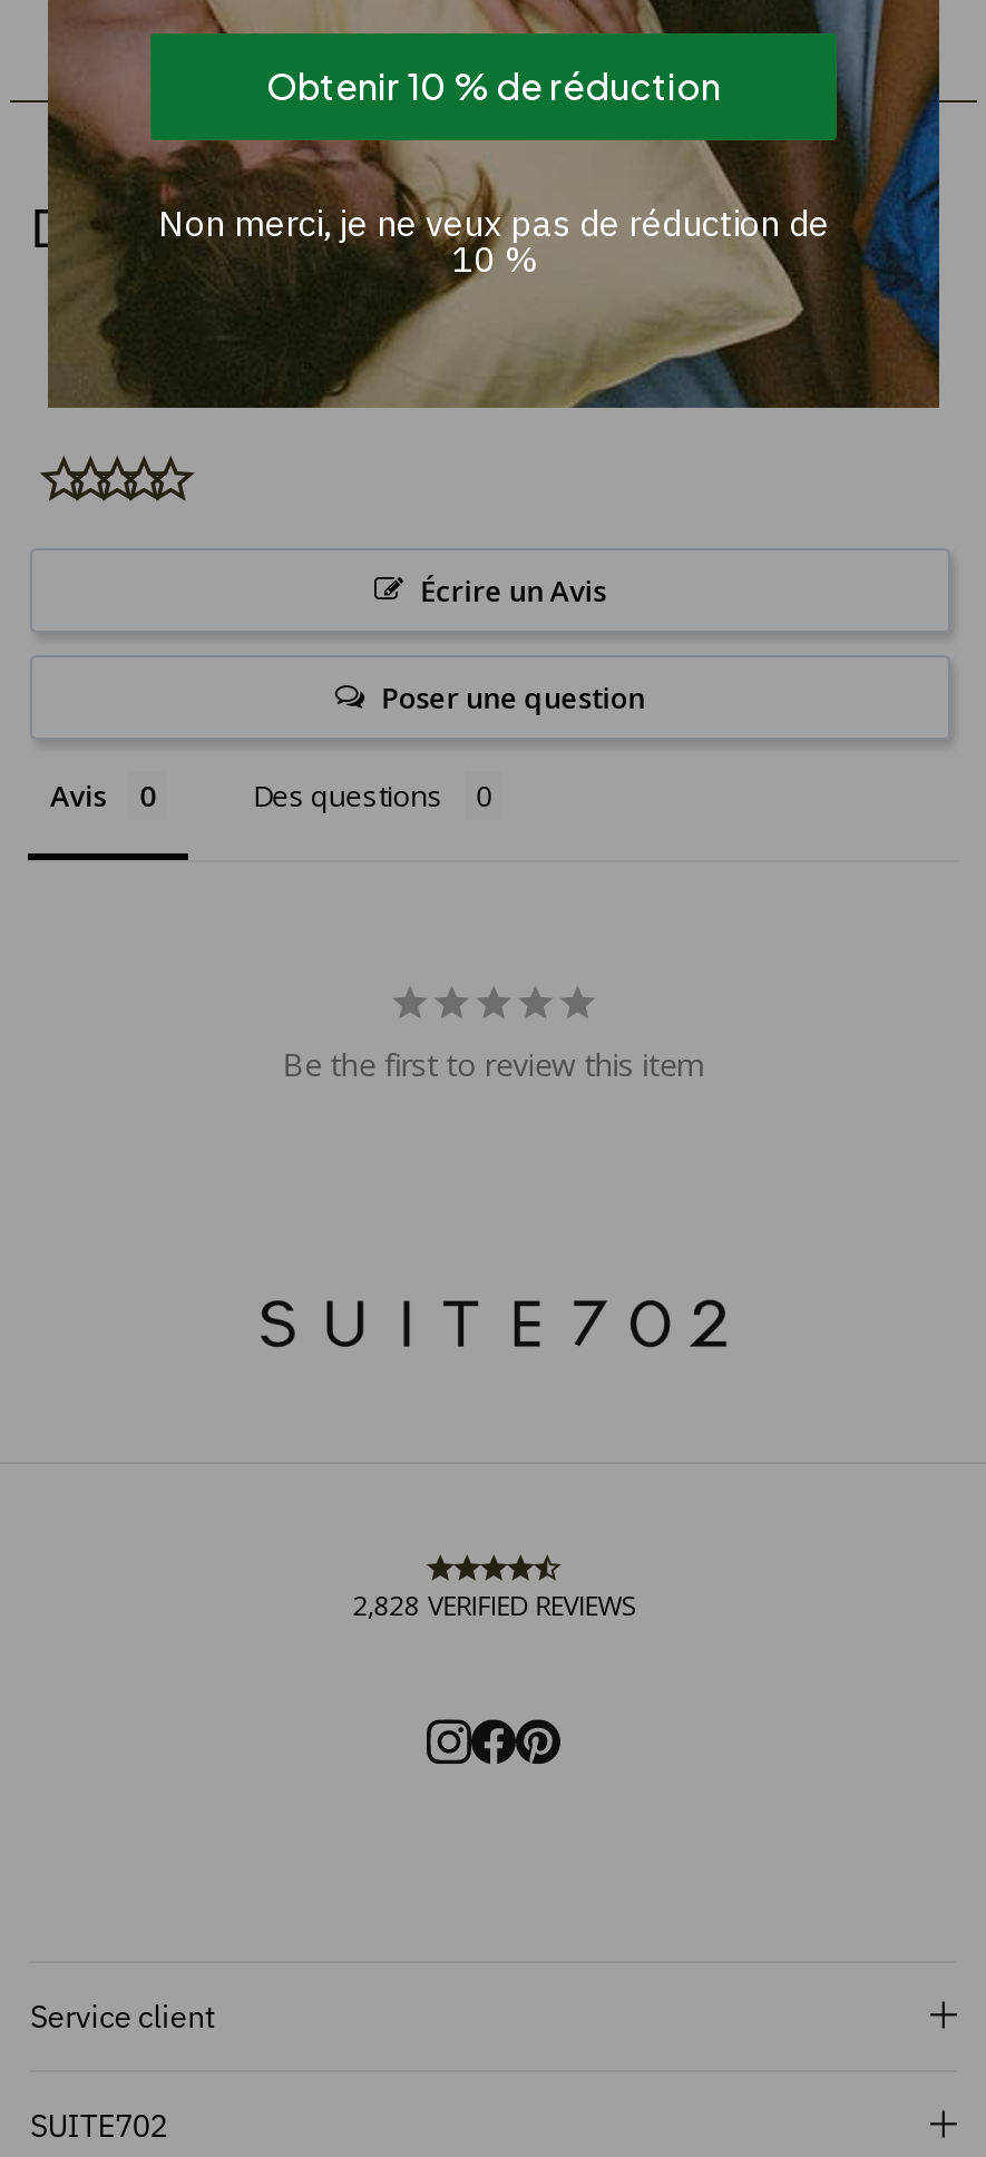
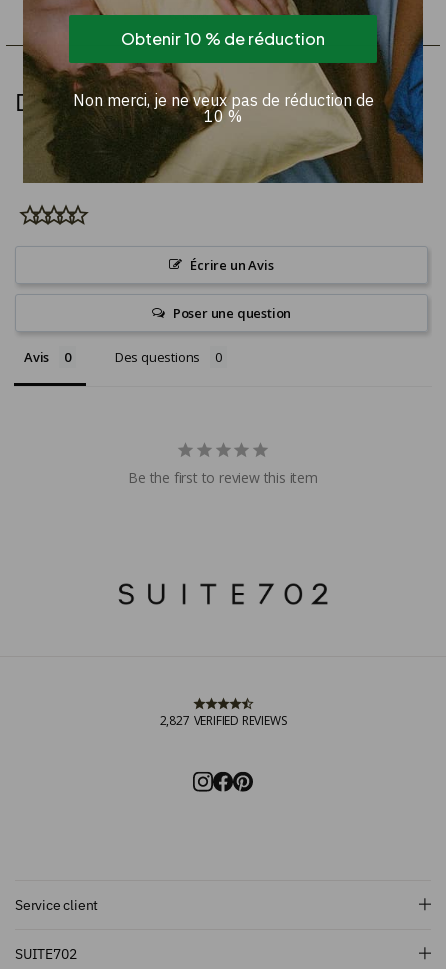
[353,1587,635,1625] 2,828 VERIFIED REVIEWS -> [160,712,286,729] 2,827 VERIFIED REVIEWS

